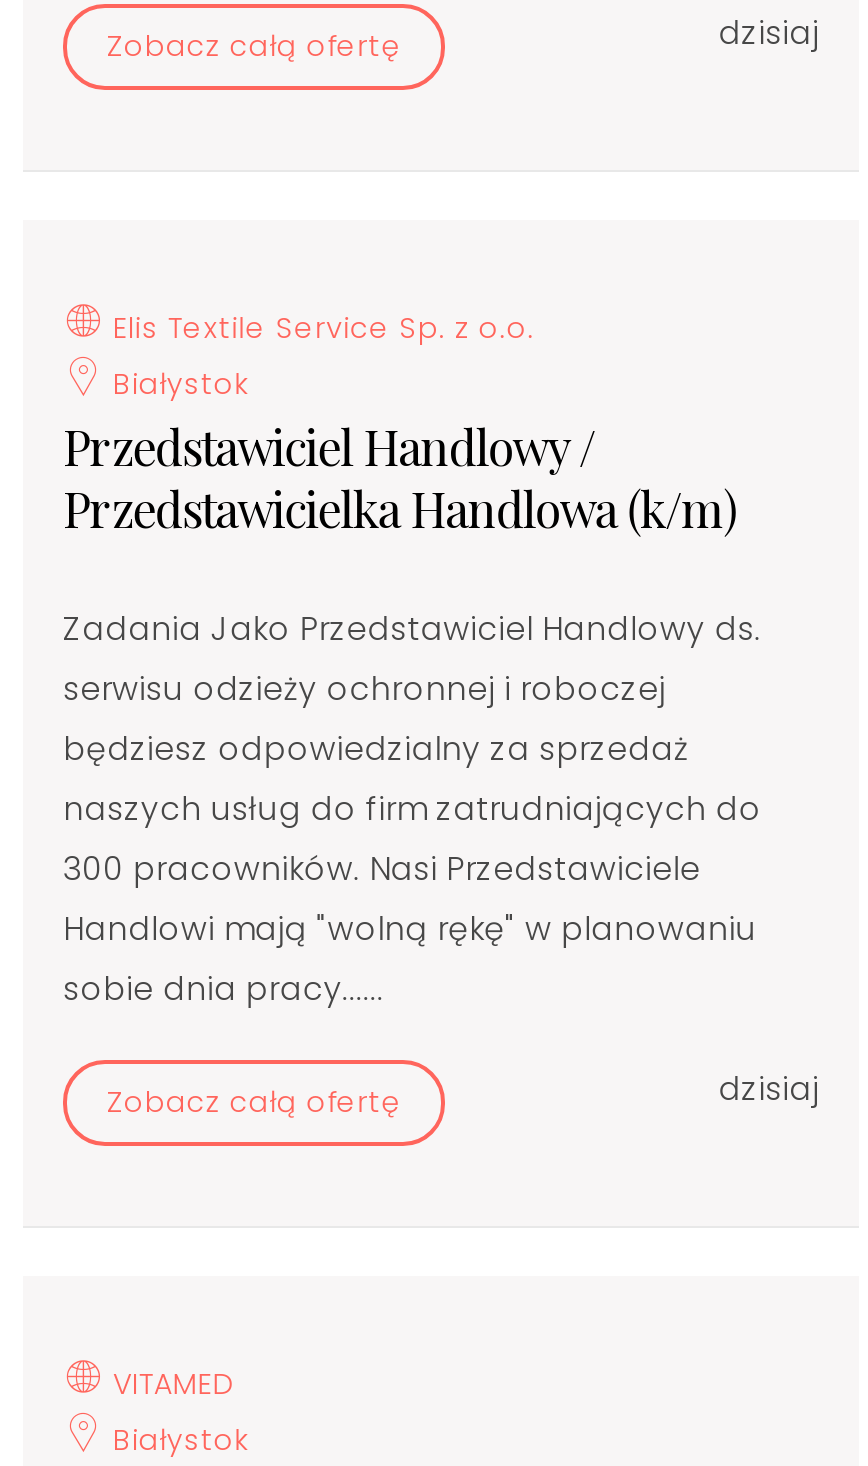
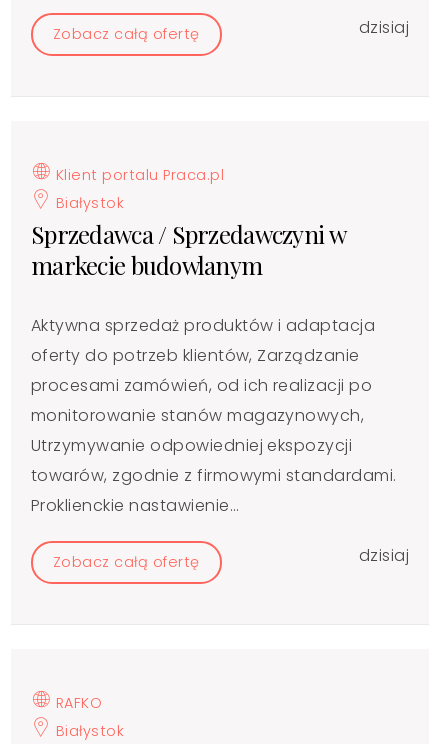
[104,307,535,347] Elis Textile Service Sp. z o.o. -> [51,165,224,185] Klient portalu Praca.pl
[63,413,736,539] Przedstawiciel Handlowy / | Przedstawicielka Handlowa (k/m) -> [31,218,345,281] Sprzedawca / Sprzedawczyni w | markecie budowlanym
[63,605,761,1011] Zadania Jako Przedstawiciel Handlowy ds. | serwisu odzieży ochronnej i roboczej | będziesz odpowiedzialny za sprzedaż | naszych usług do firm zatrudniających do | 300 pracowników. Nasi Przedstawiciele | Handlowi mają "wolną rękę" w planowaniu | sobie dnia pracy...... -> [31,314,397,517] Aktywna sprzedaż produktów i adaptacja | oferty do potrzeb klientów, Zarządzanie | procesami zamówień, od ich realizacji po | monitorowanie stanów magazynowych, | Utrzymywanie odpowiedniej ekspozycji | towarów, zgodnie z firmowymi standardami. | Proklienckie nastawienie...
[104,1363,234,1403] VITAMED -> [51,693,102,713] RAFKO

